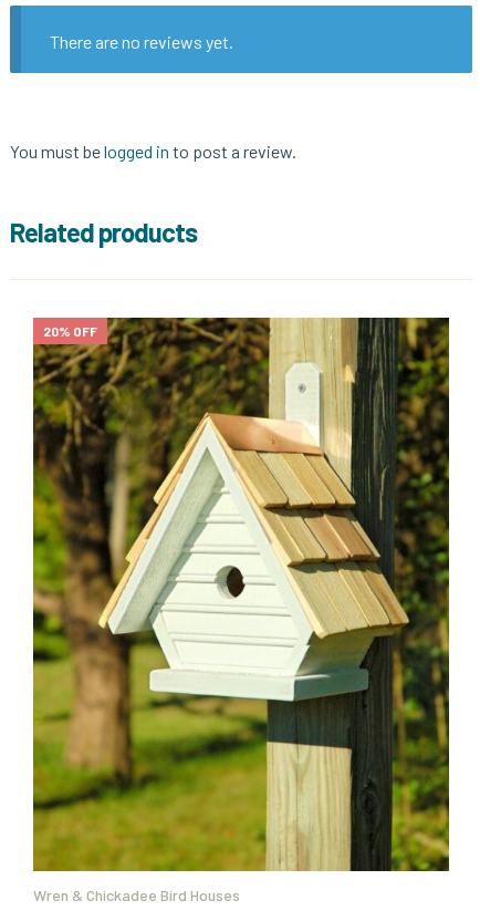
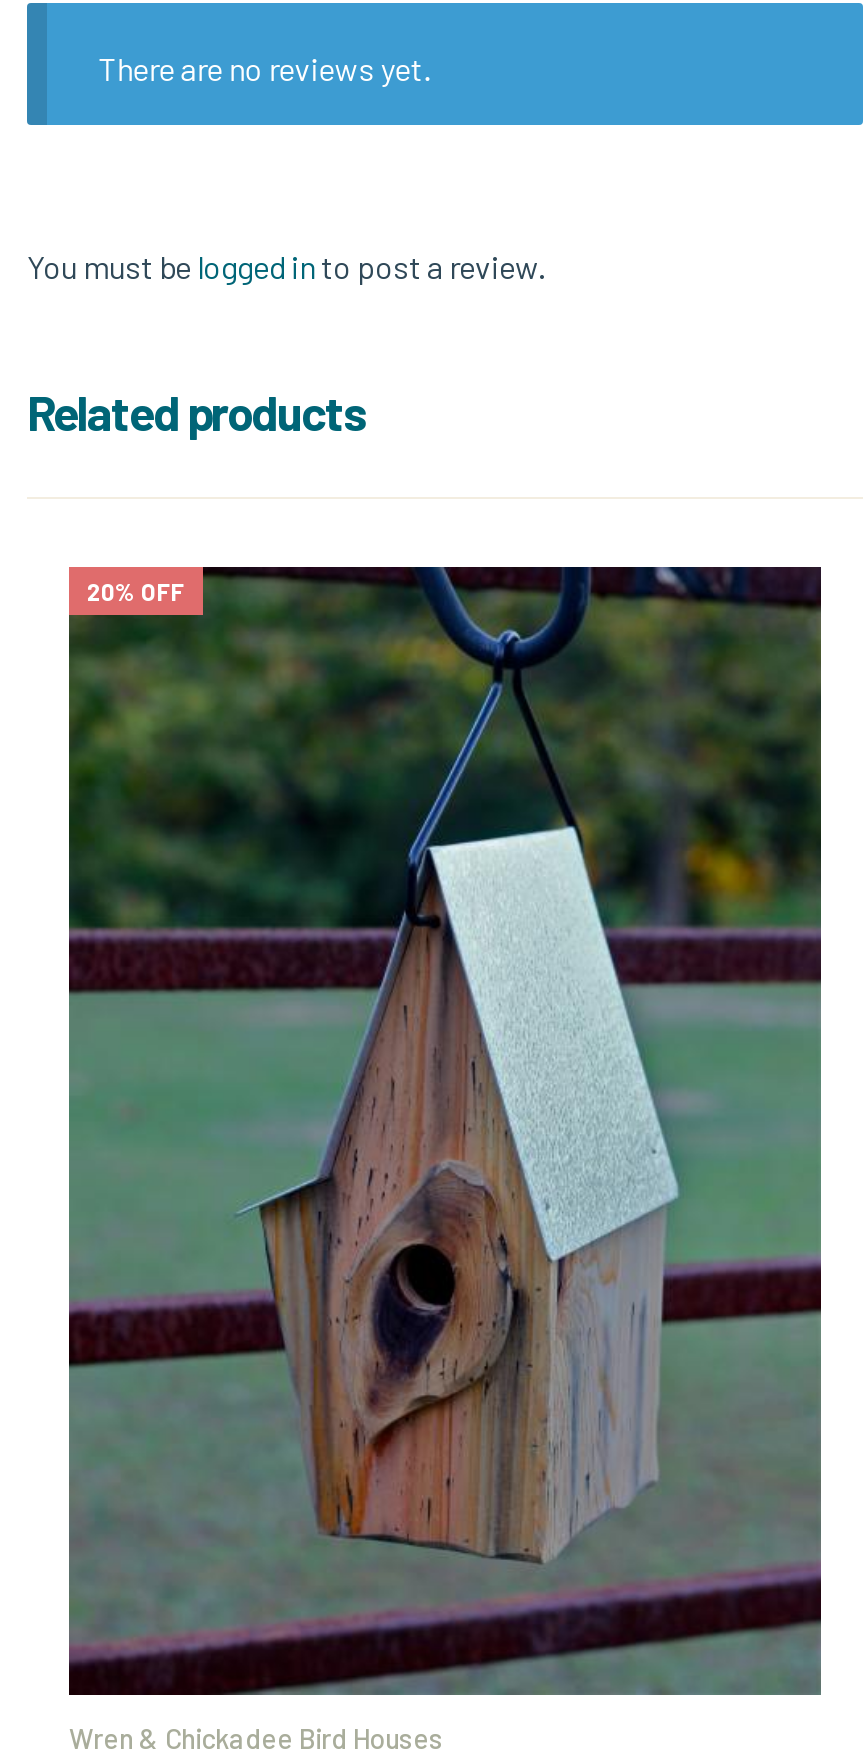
[32,317,450,872] [image] -> [67,565,823,1697] [image]

